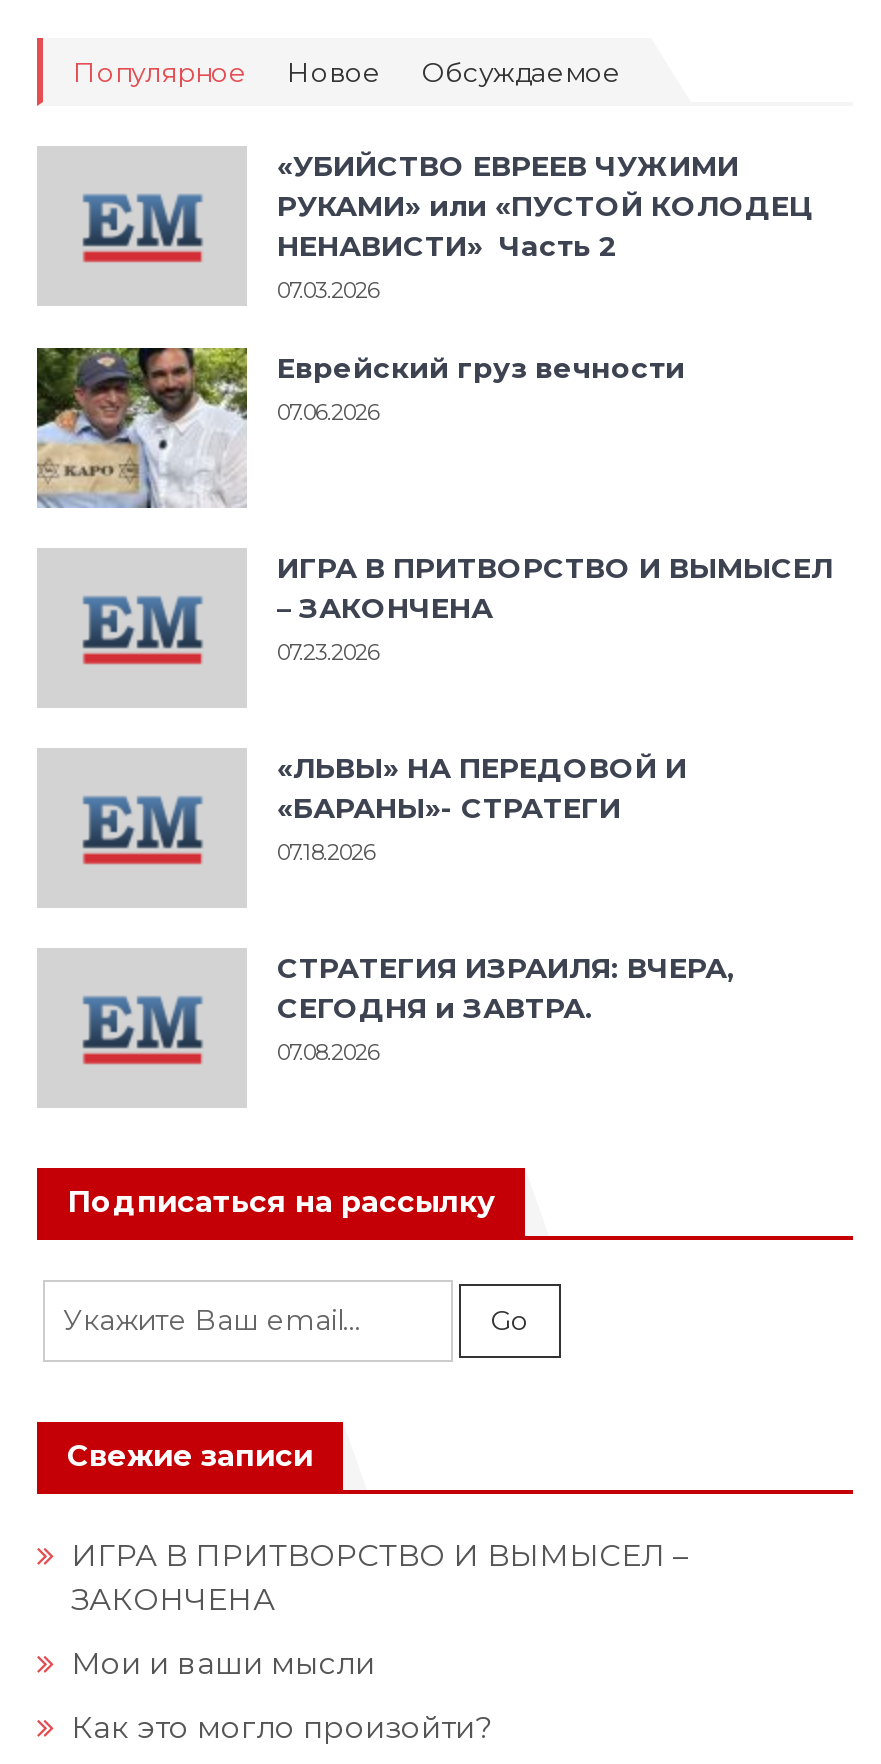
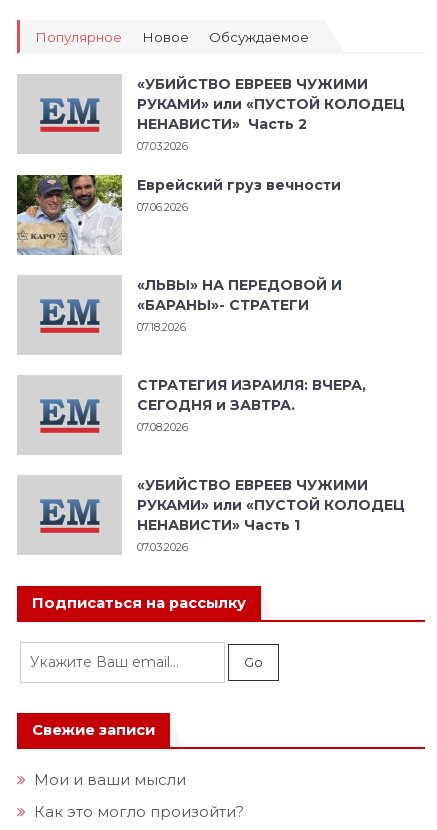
[277,550,833,666] ИГРА В ПРИТВОРСТВО И ВЫМЫСЕЛ | – ЗАКОНЧЕНА | 07.23.2026 -> none
moved [277,750,735,1066] -> [137,276,366,434]: «ЛЬВЫ» НА ПЕРЕДОВОЙ И | «БАРАНЫ»- СТРАТЕГИ | 07.18.2026 | СТРАТЕГИЯ ИЗРАИЛЯ: ВЧЕРА, | СЕГОДНЯ и ЗАВТРА. | 07.08.2026
none -> [137,476,405,554] «УБИЙСТВО ЕВРЕЕВ ЧУЖИМИ | РУКАМИ» или «ПУСТОЙ КОЛОДЕЦ | НЕНАВИСТИ» Часть 1 | 07.03.2026
[71,1536,689,1618] ИГРА В ПРИТВОРСТВО И ВЫМЫСЕЛ – | ЗАКОНЧЕНА -> none

